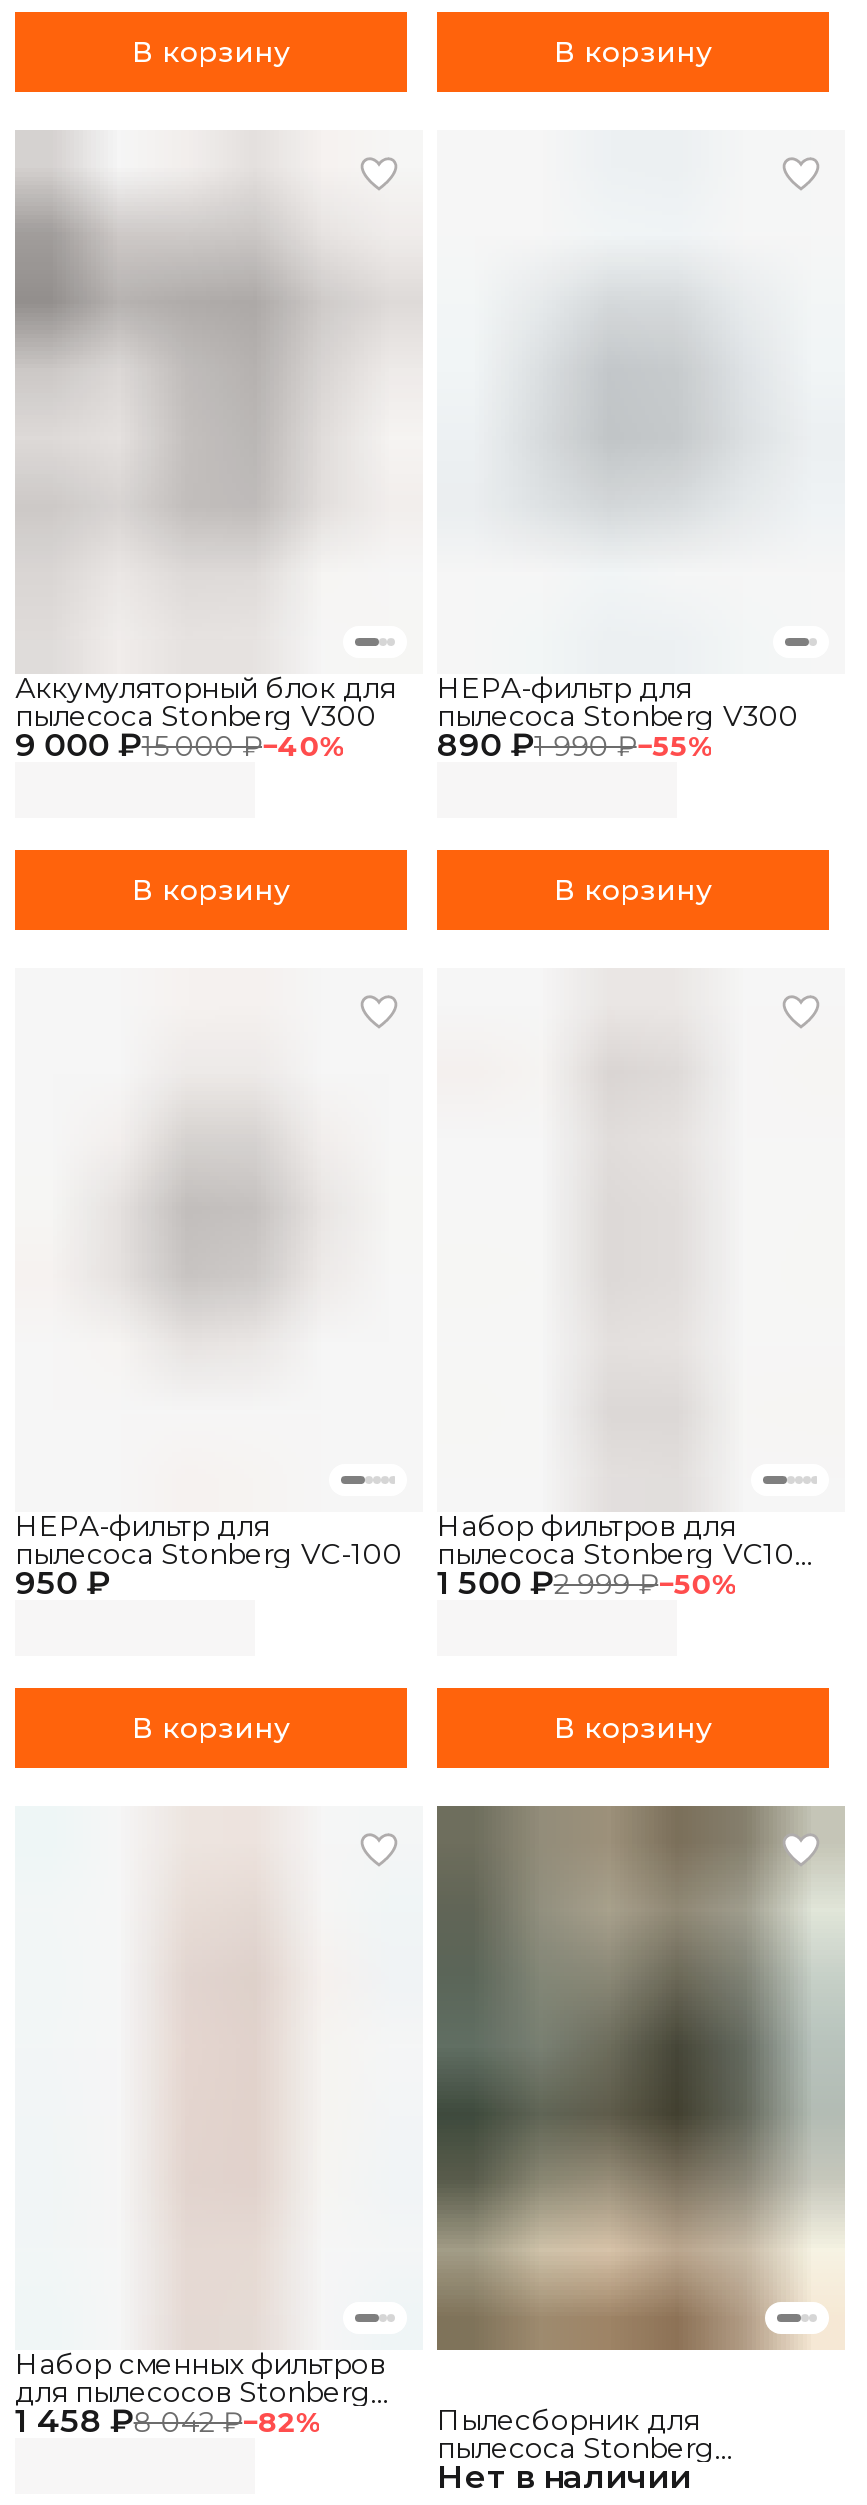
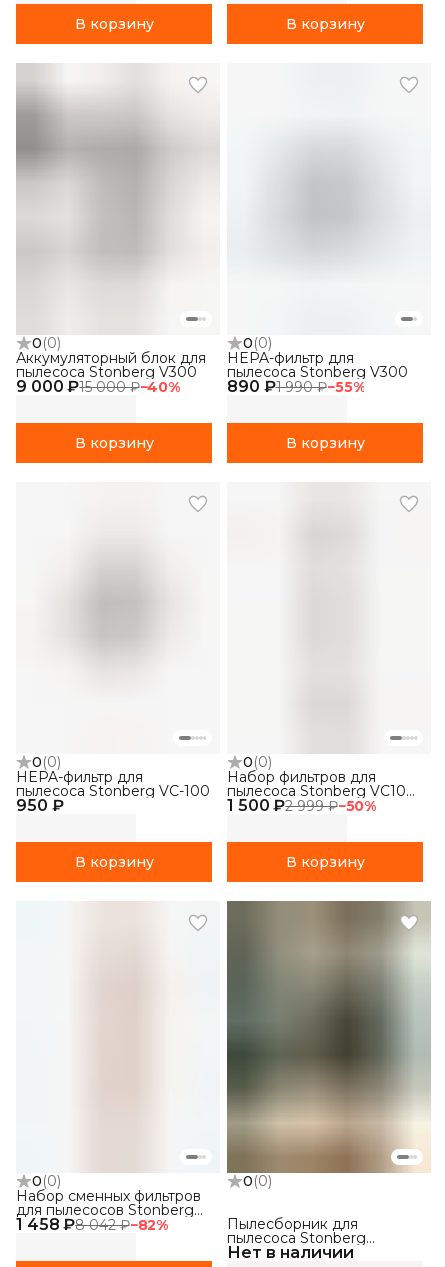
none -> [32,334,61,352] 0(0)
none -> [243,334,272,352] 0(0)
none -> [32,753,61,771] 0(0)
none -> [243,753,272,771] 0(0)
none -> [32,1172,61,1190] 0(0)
none -> [243,1172,272,1190] 0(0)

